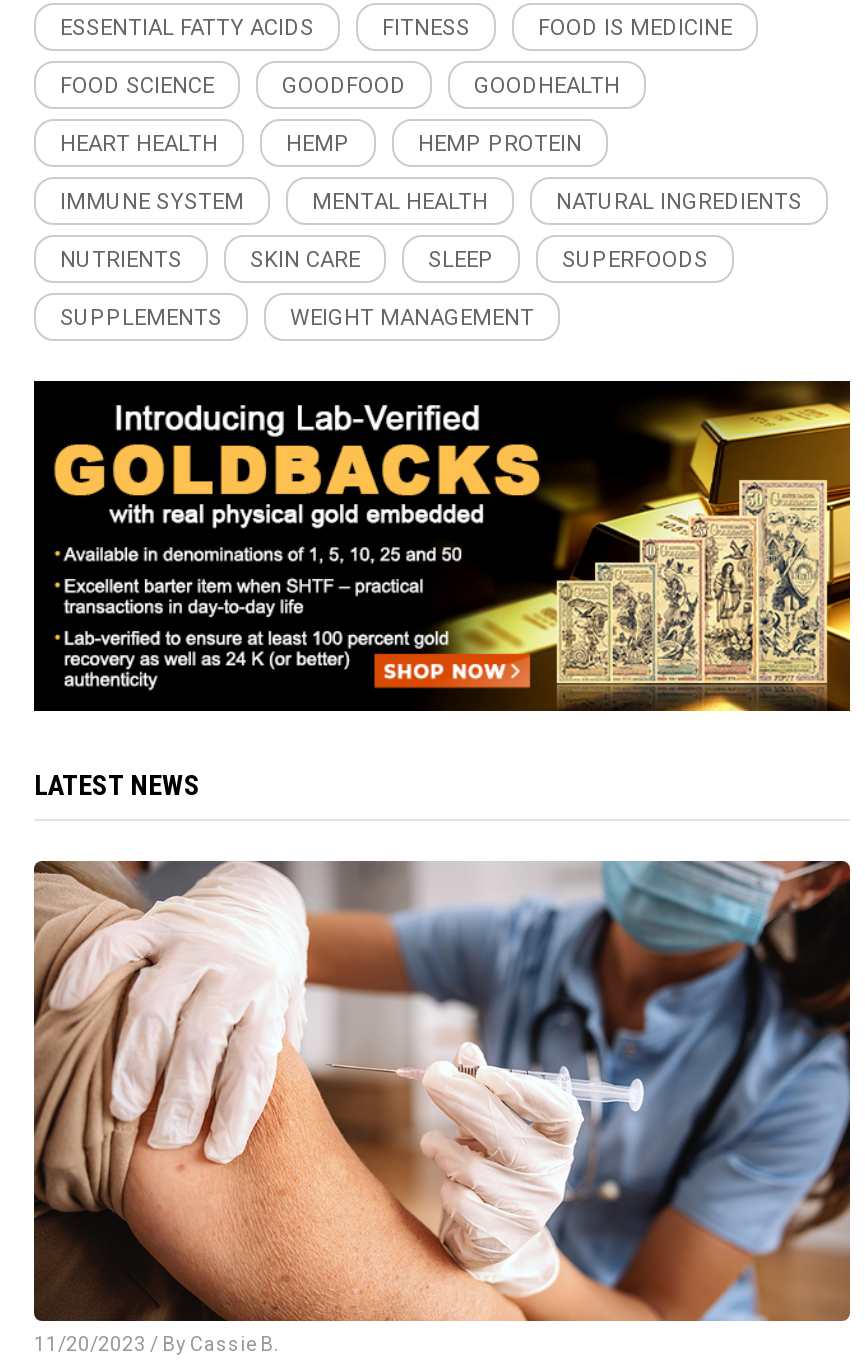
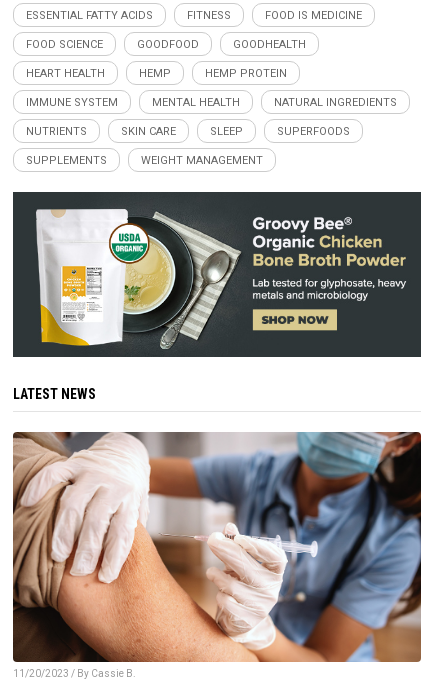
[36,381,852,713] [image] -> [13,192,422,358] [image]

